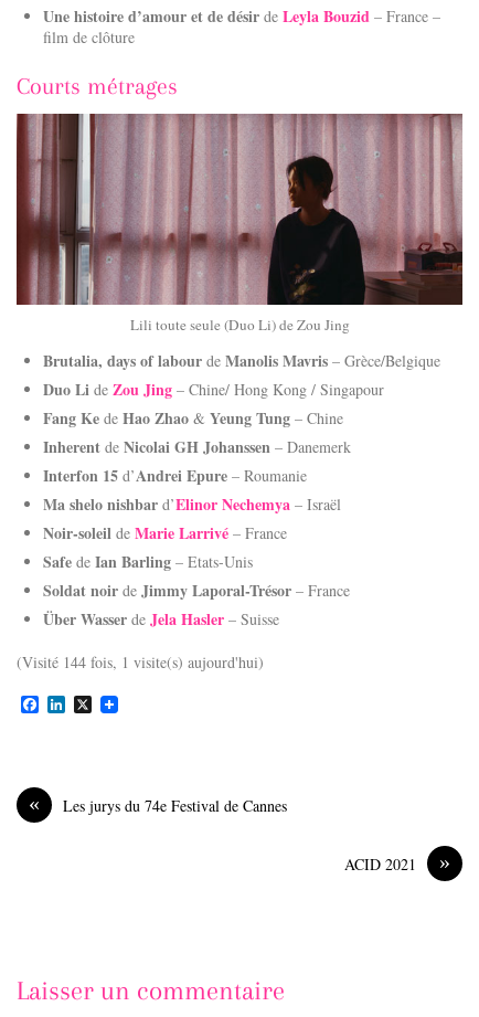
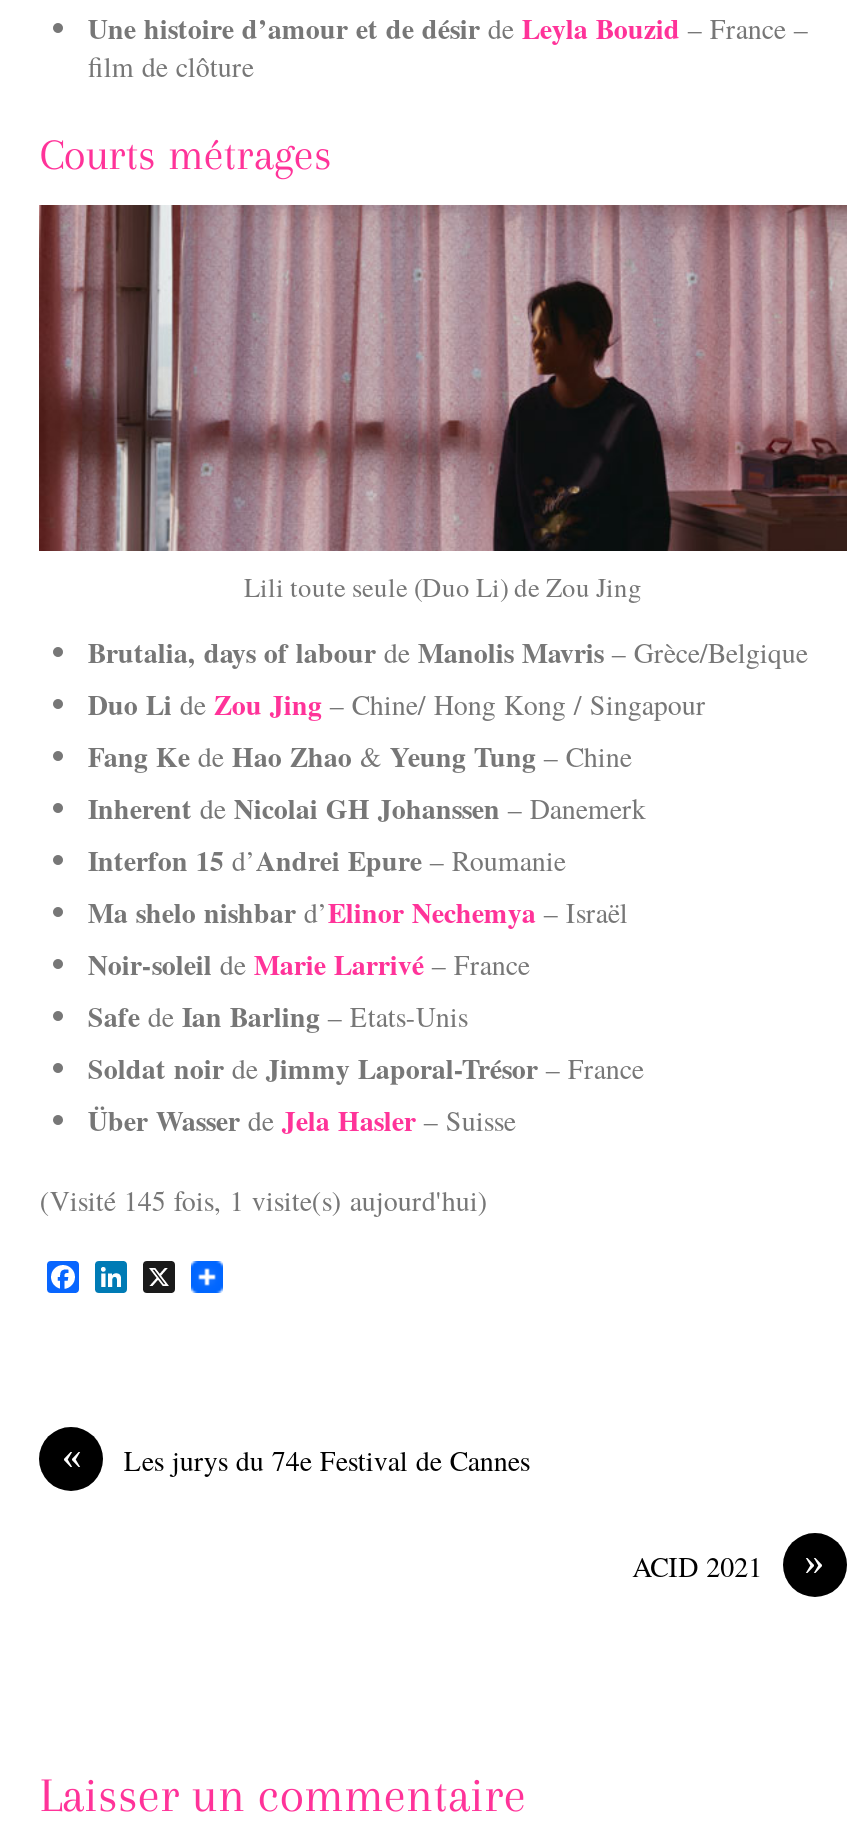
[17,652,264,673] (Visité 144 fois, 1 visite(s) aujourd'hui) -> [40,1181,488,1219] (Visité 145 fois, 1 visite(s) aujourd'hui)

